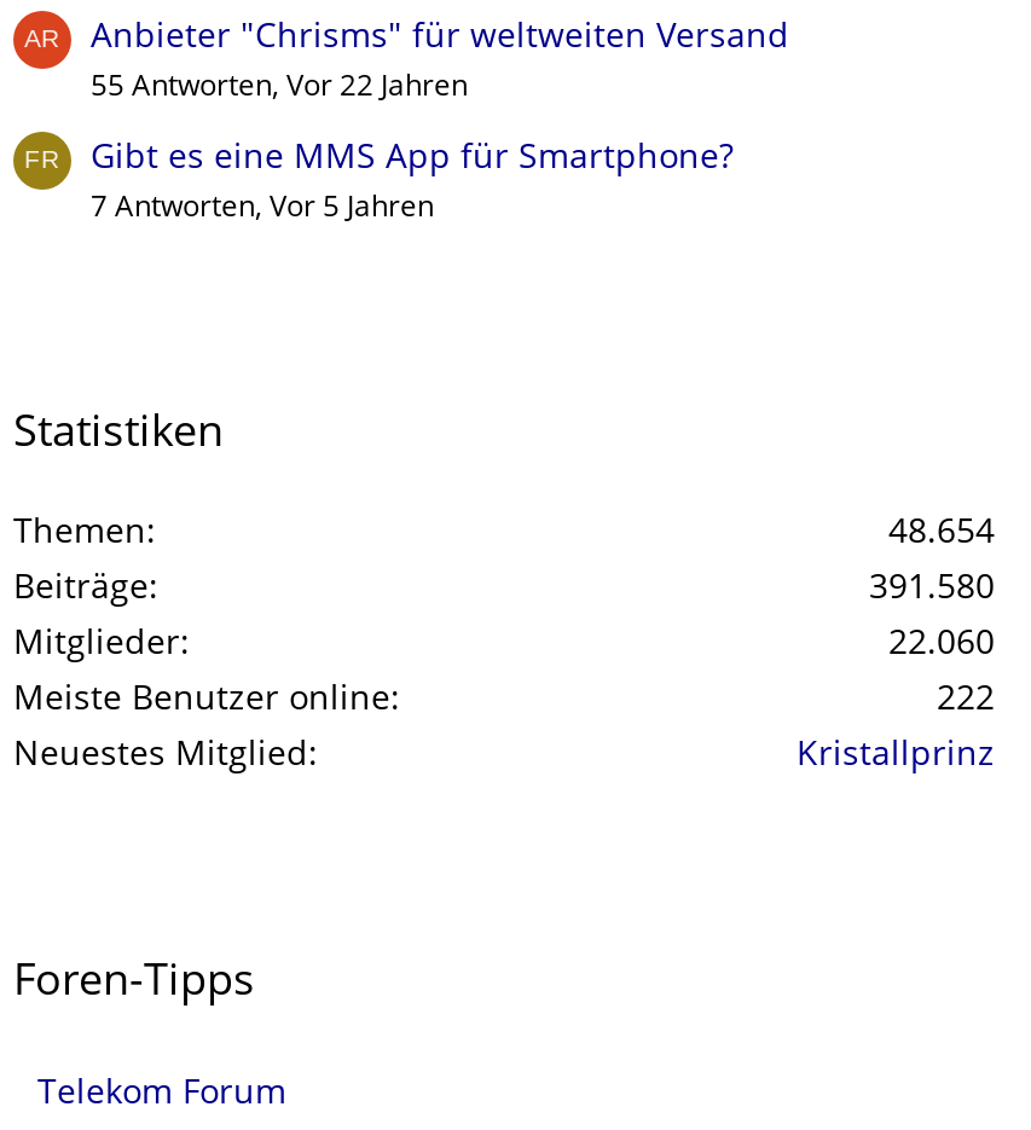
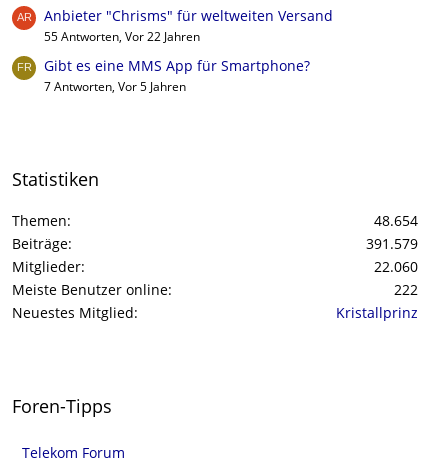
[869,562,995,608] 391.580 -> [366,234,418,253] 391.579

